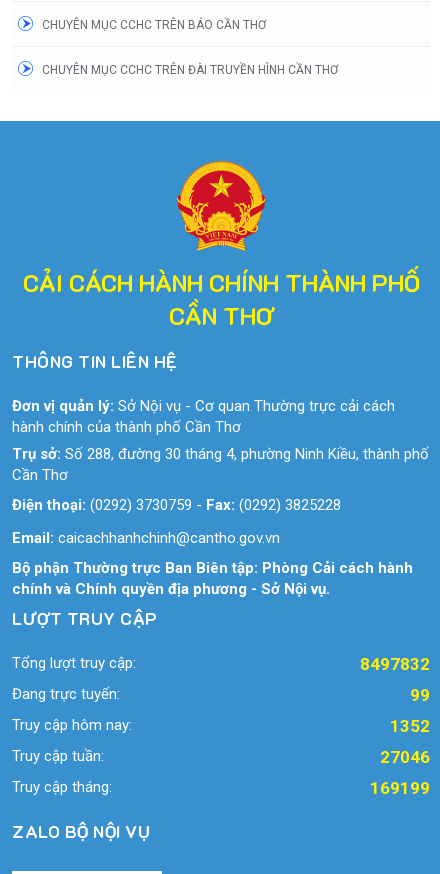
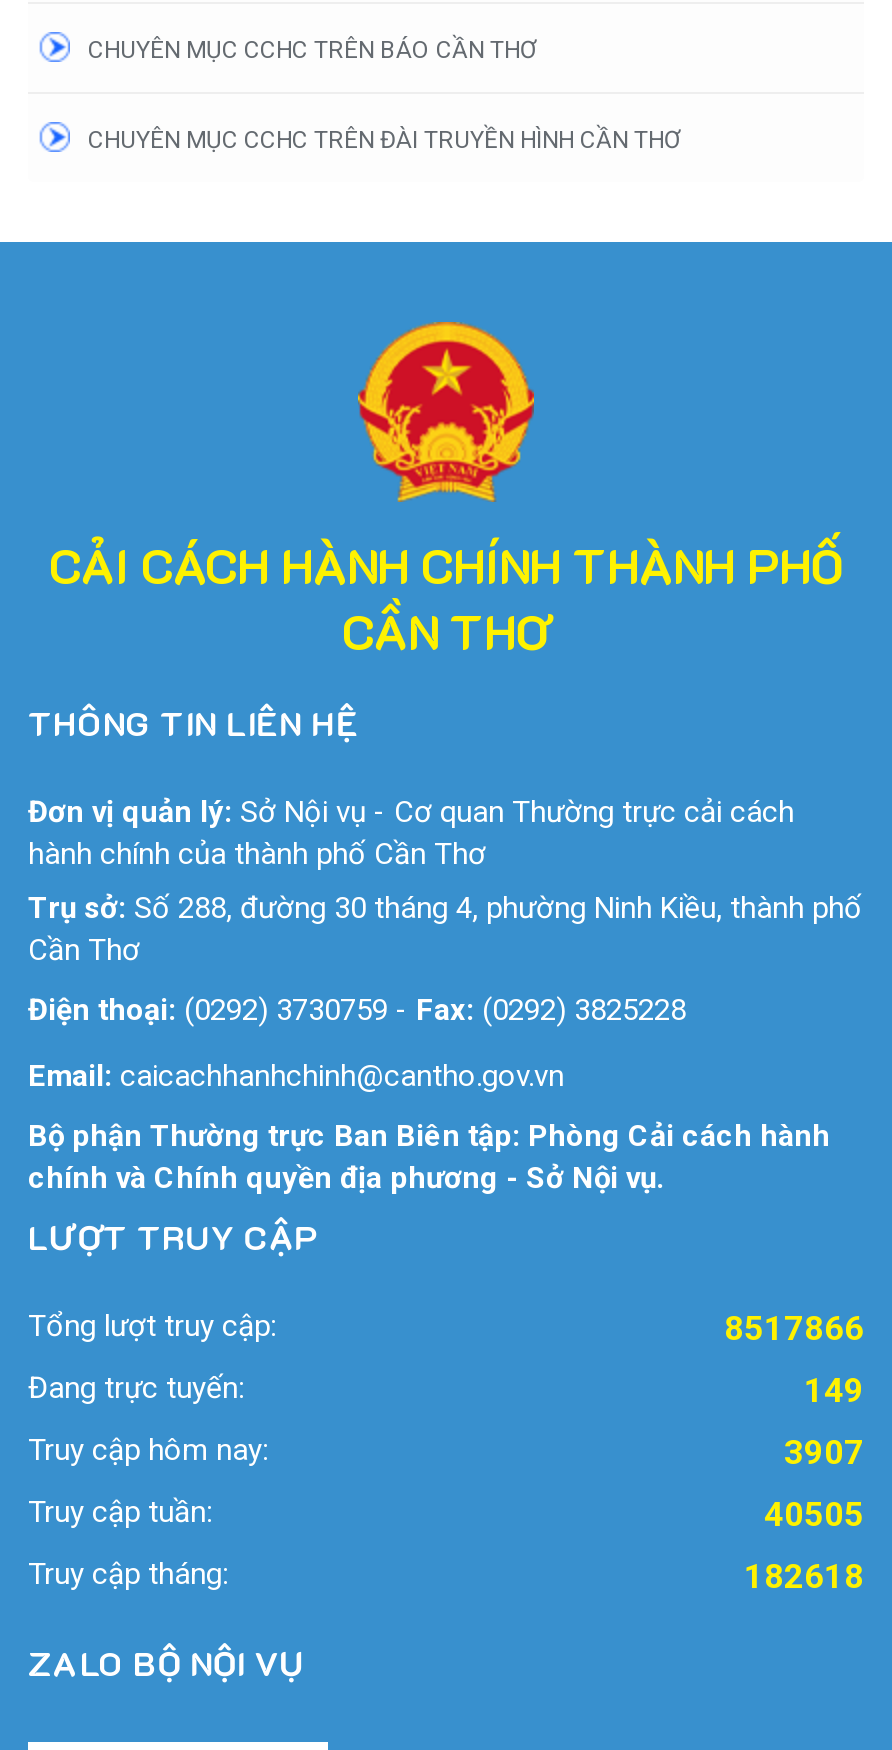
[360,654,430,674] 8497832 -> [724,1308,864,1348] 8517866
[410,685,430,705] 99 -> [804,1370,864,1410] 149
[390,716,430,736] 1352 -> [784,1432,864,1472] 3907
[380,747,430,767] 27046 -> [764,1494,864,1534] 40505
[370,778,430,798] 169199 -> [744,1556,864,1596] 182618

